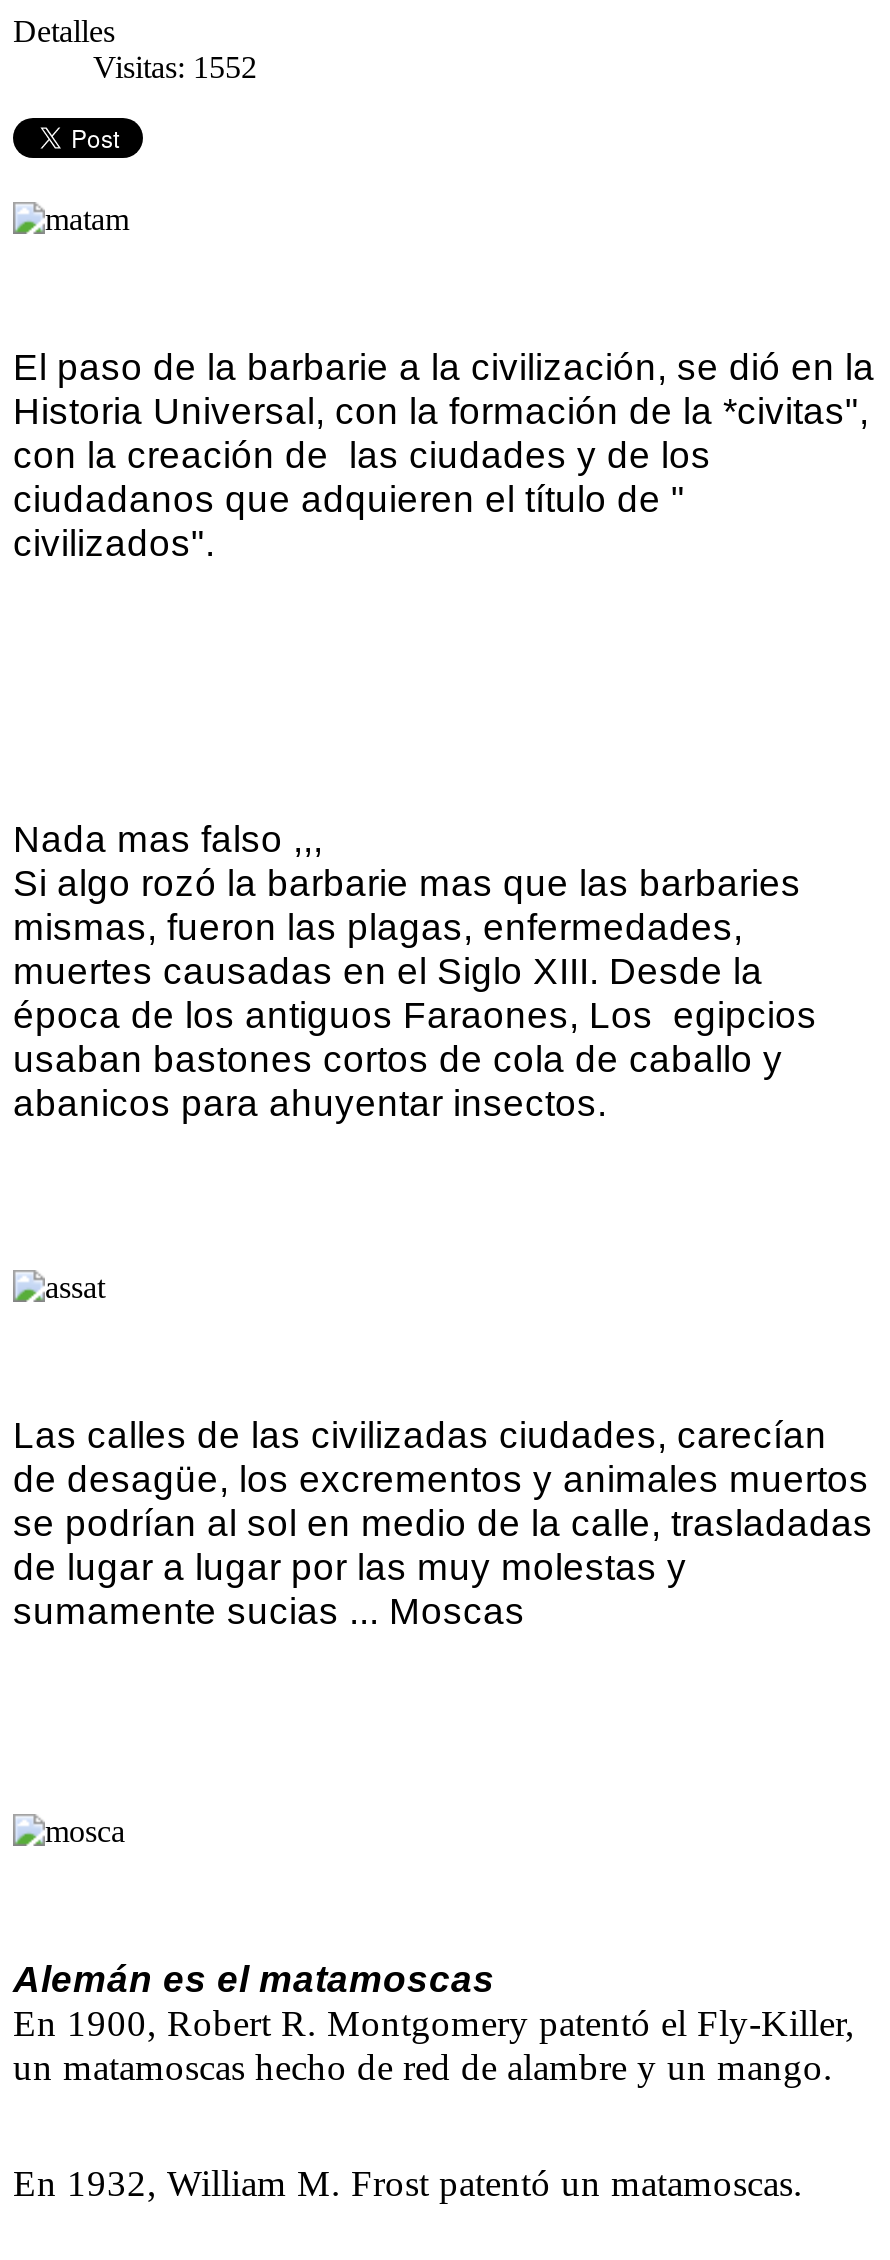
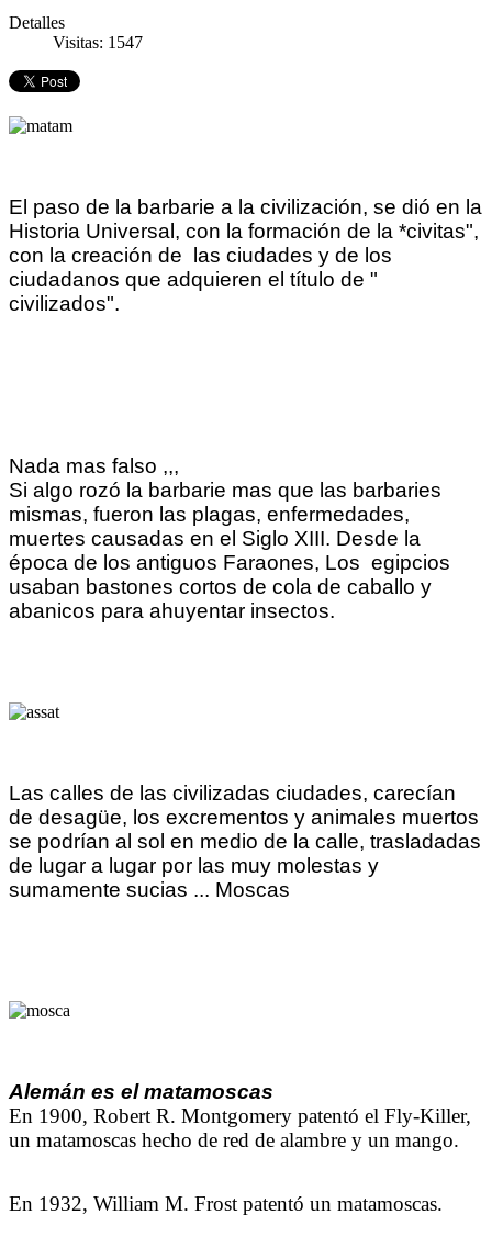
[93,49,257,83] Visitas: 1552 -> [53,33,143,51] Visitas: 1547

